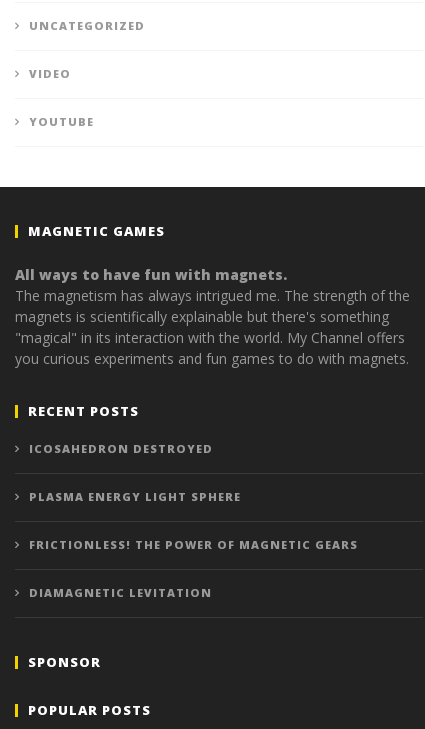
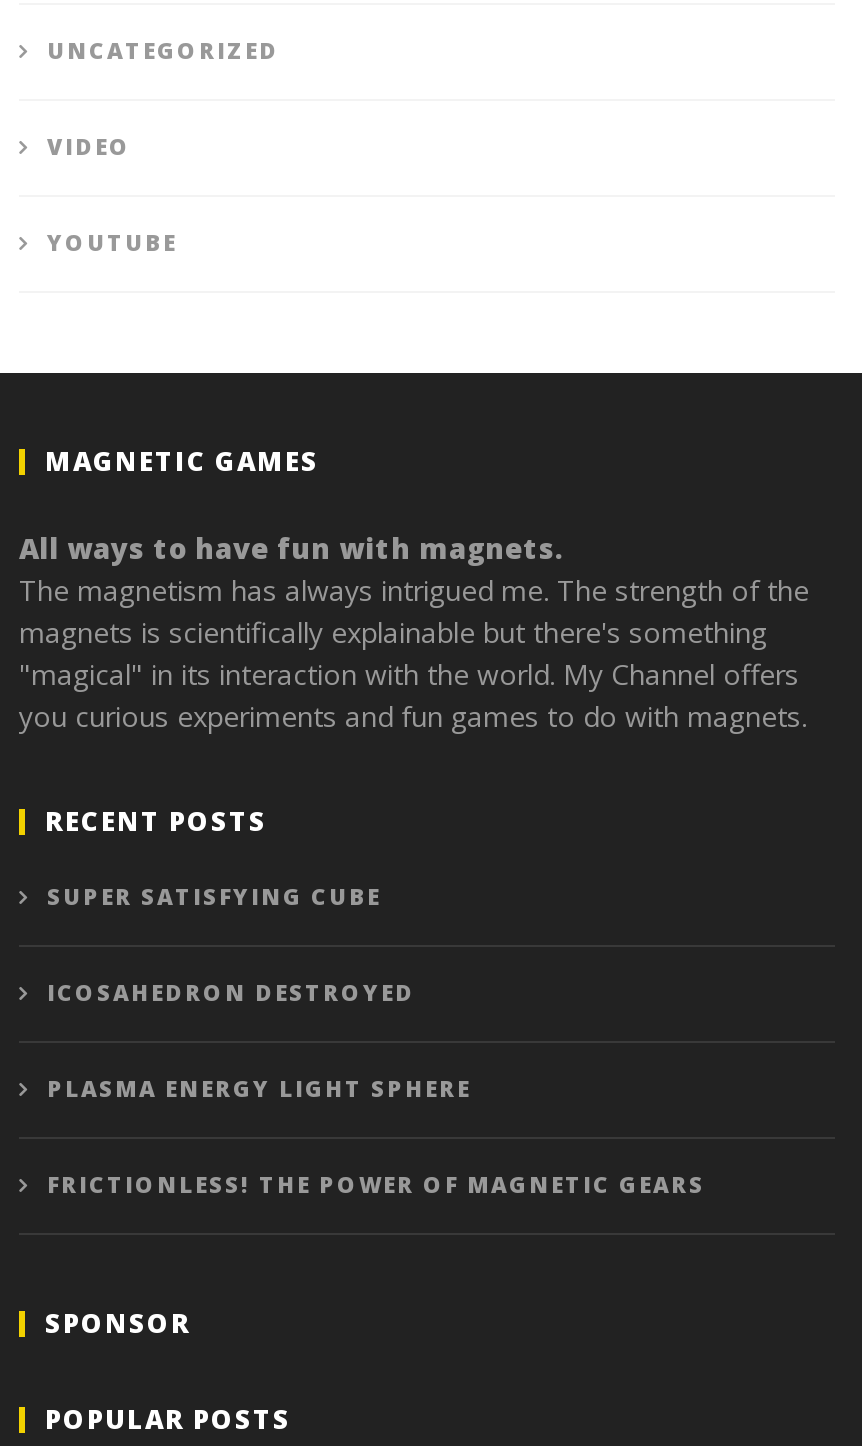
none -> [47,881,381,911] SUPER SATISFYING CUBE
moved [29,441,358,552] -> [47,977,705,1199]: ICOSAHEDRON DESTROYED | PLASMA ENERGY LIGHT SPHERE | FRICTIONLESS! THE POWER OF MAGNETIC GEARS
[29,585,212,600] DIAMAGNETIC LEVITATION -> none

